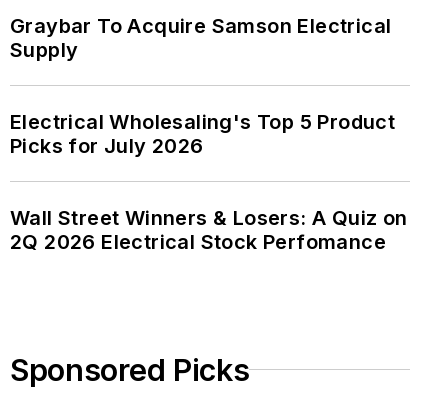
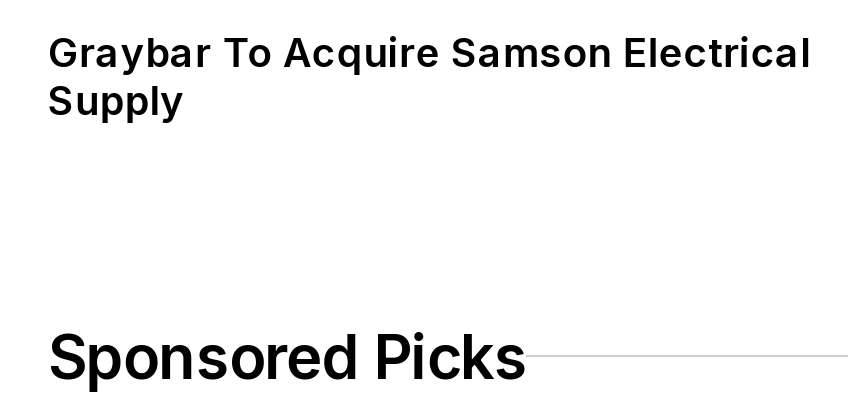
[10,110,408,254] Electrical Wholesaling's Top 5 Product | Picks for July 2026 | Wall Street Winners & Losers: A Quiz on | 2Q 2026 Electrical Stock Perfomance -> none

